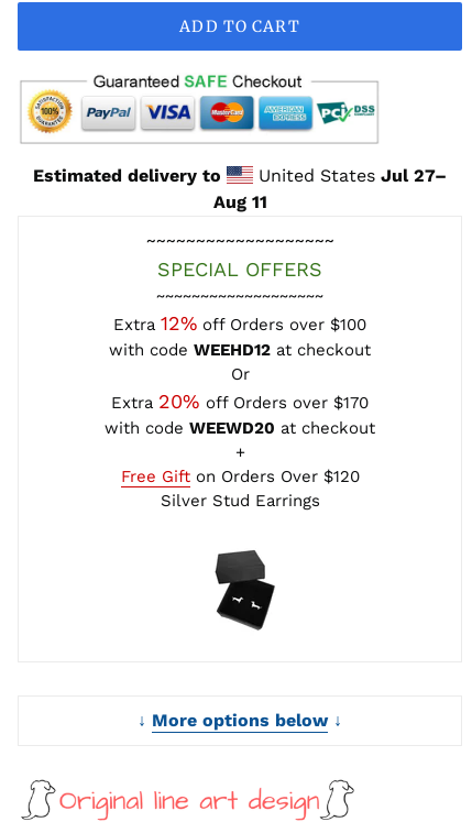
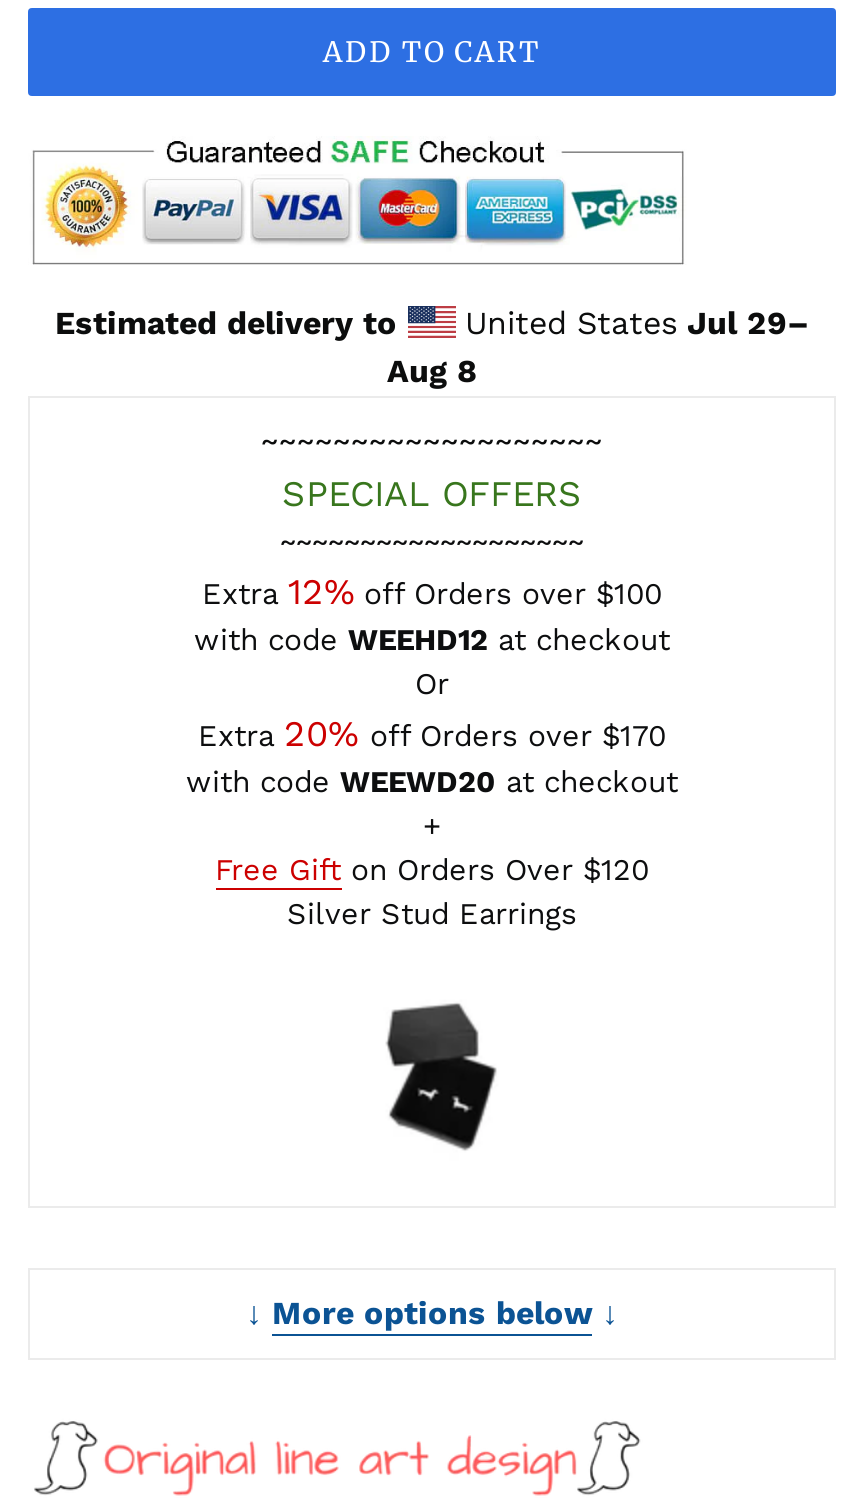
[253,165,447,186] United States Jul 27– -> [455,304,809,342] United States Jul 29–
[213,192,267,213] Aug 11 -> [387,352,477,390] Aug 8

